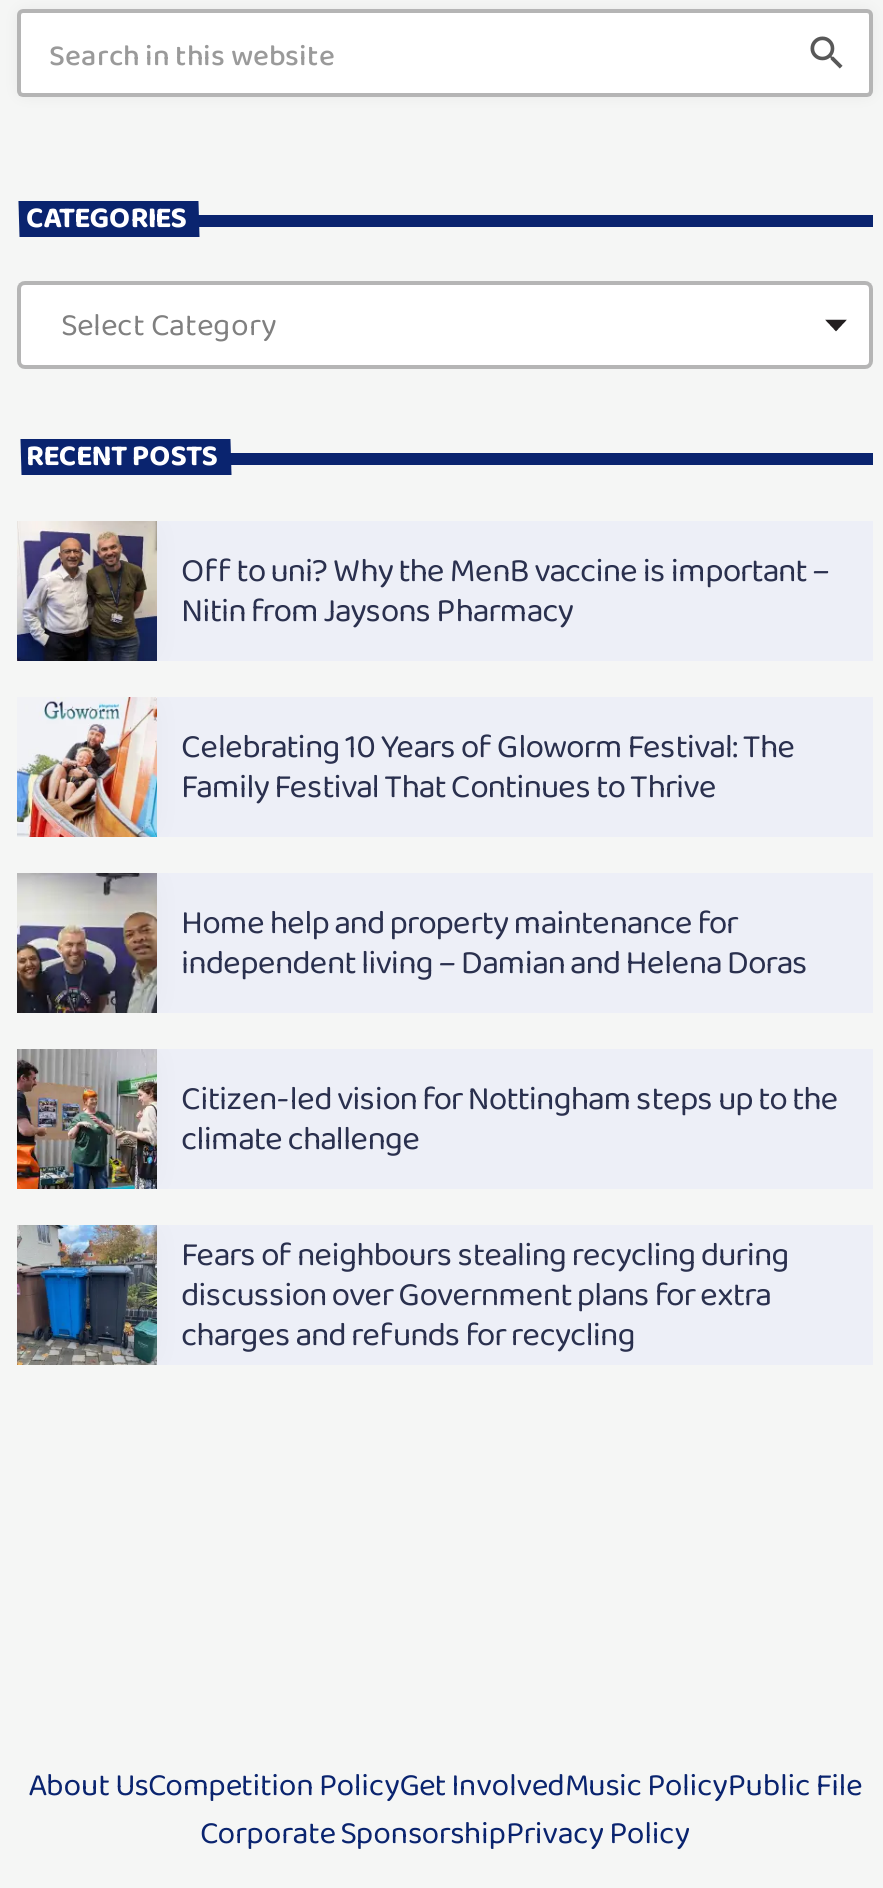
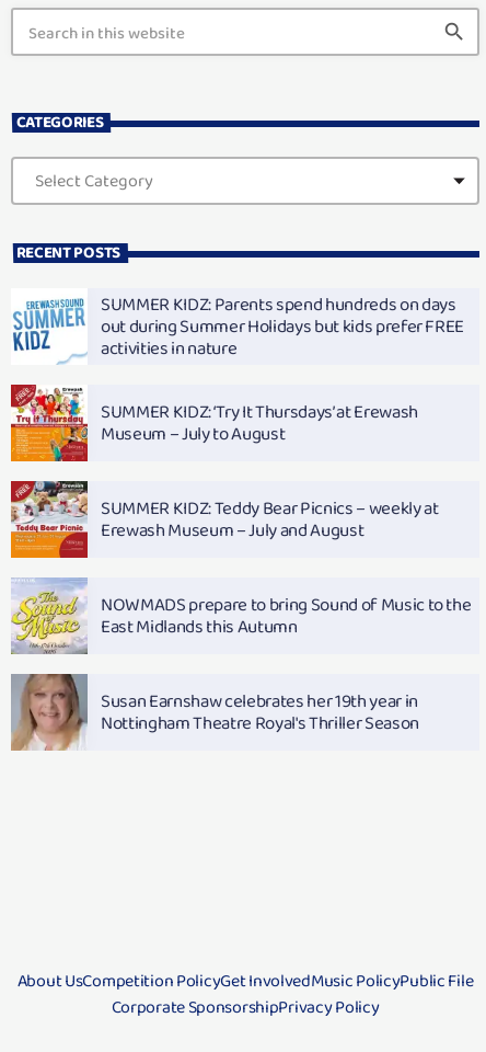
[15,521,829,663] [image] | Off to uni? Why the MenB vaccine is important – | Nitin from Jaysons Pharmacy -> [11,289,464,365] [image] | SUMMER KIDZ: Parents spend hundreds on days | out during Summer Holidays but kids prefer FREE | activities in nature
[15,697,795,839] [image] | Celebrating 10 Years of Gloworm Festival: The | Family Festival That Continues to Thrive -> [10,384,418,462] [image] | SUMMER KIDZ: ‘Try It Thursdays’ at Erewash | Museum – July to August
[15,873,807,1015] [image] | Home help and property maintenance for | independent living – Damian and Helena Doras -> [10,480,438,559] [image] | SUMMER KIDZ: Teddy Bear Picnics – weekly at | Erewash Museum – July and August
[15,1049,838,1191] [image] | Citizen-led vision for Nottingham steps up to the | climate challenge -> [11,578,471,654] [image] | NOWMADS prepare to bring Sound of Music to the | East Midlands this Autumn
[17,1225,789,1367] [image] | Fears of neighbours stealing recycling during | discussion over Government plans for extra | charges and refunds for recycling -> [11,673,419,751] [image] | Susan Earnshaw celebrates her 19th year in | Nottingham Theatre Royal's Thriller Season

